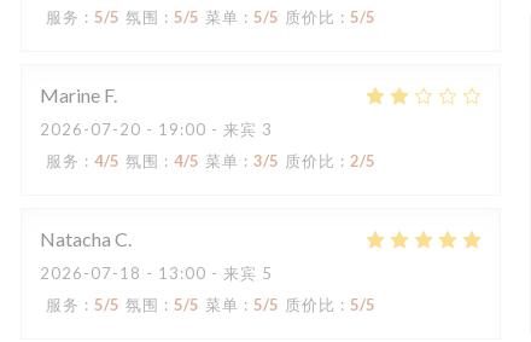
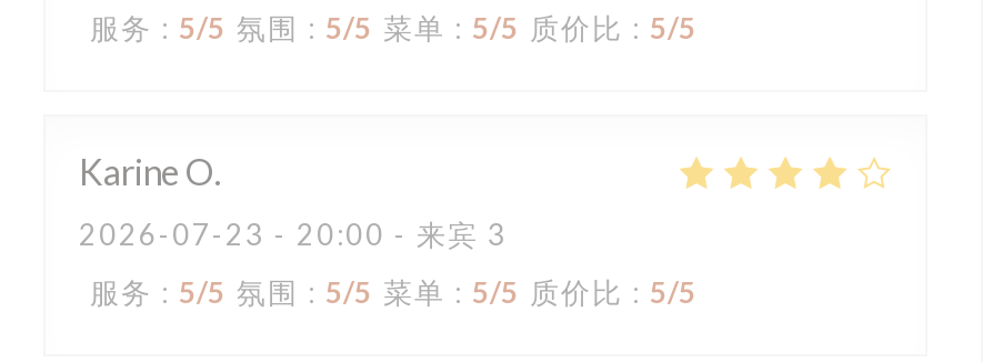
[40,83,375,283] Marine F | 2026-07-20 - 19:00 - 来宾 3 | 服务: 4/5 氛围: 4/5 菜单: 3/5 质价比: 2/5 | Natacha C | 2026-07-18 - 13:00 - 来宾 5 -> [79,150,508,252] Karine O | 2026-07-23 - 20:00 - 来宾 3

